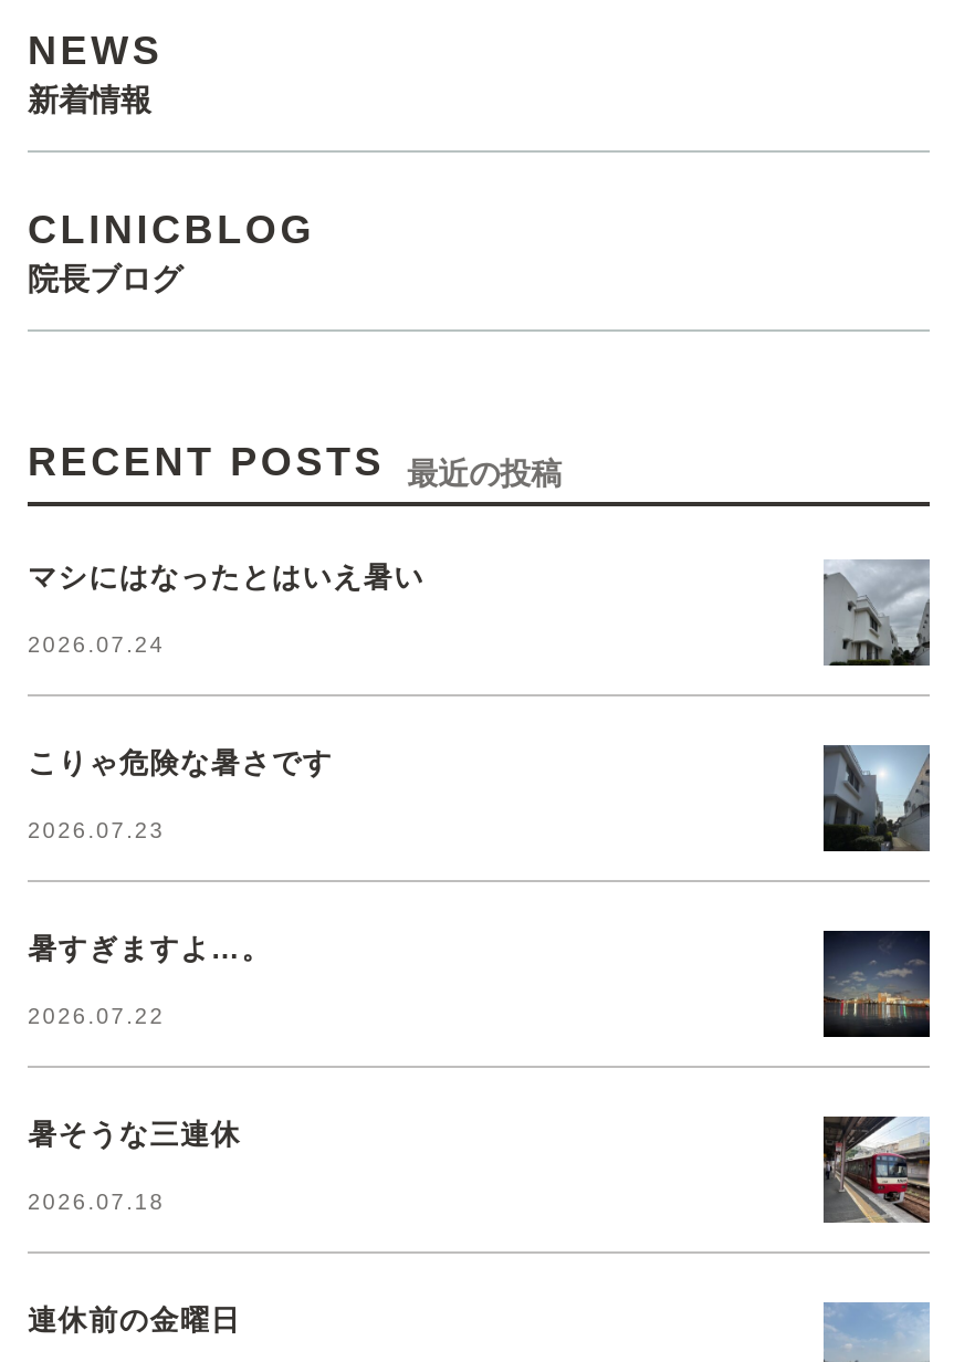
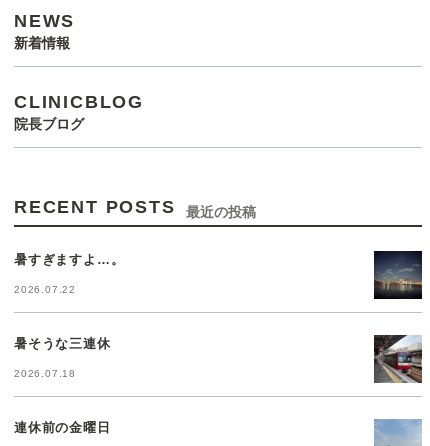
[28,561,424,656] マシにはなったとはいえ暑い | 2026.07.24 -> none
[821,559,932,668] [image] -> none
[28,747,333,842] こりゃ危険な暑さです | 2026.07.23 -> none
[821,743,932,853] [image] -> none

